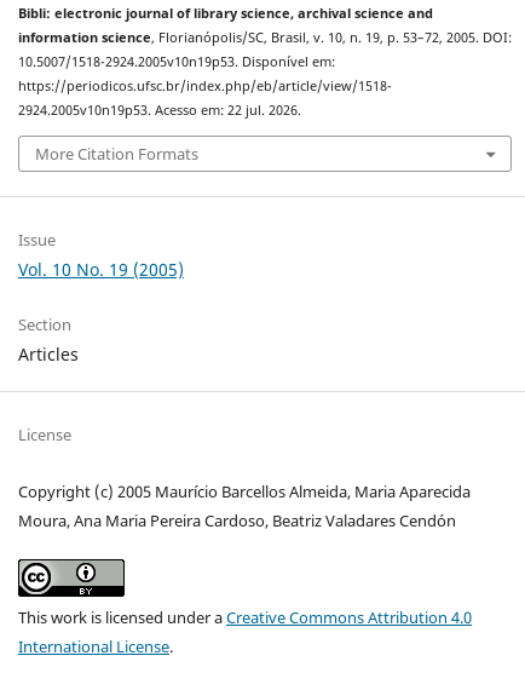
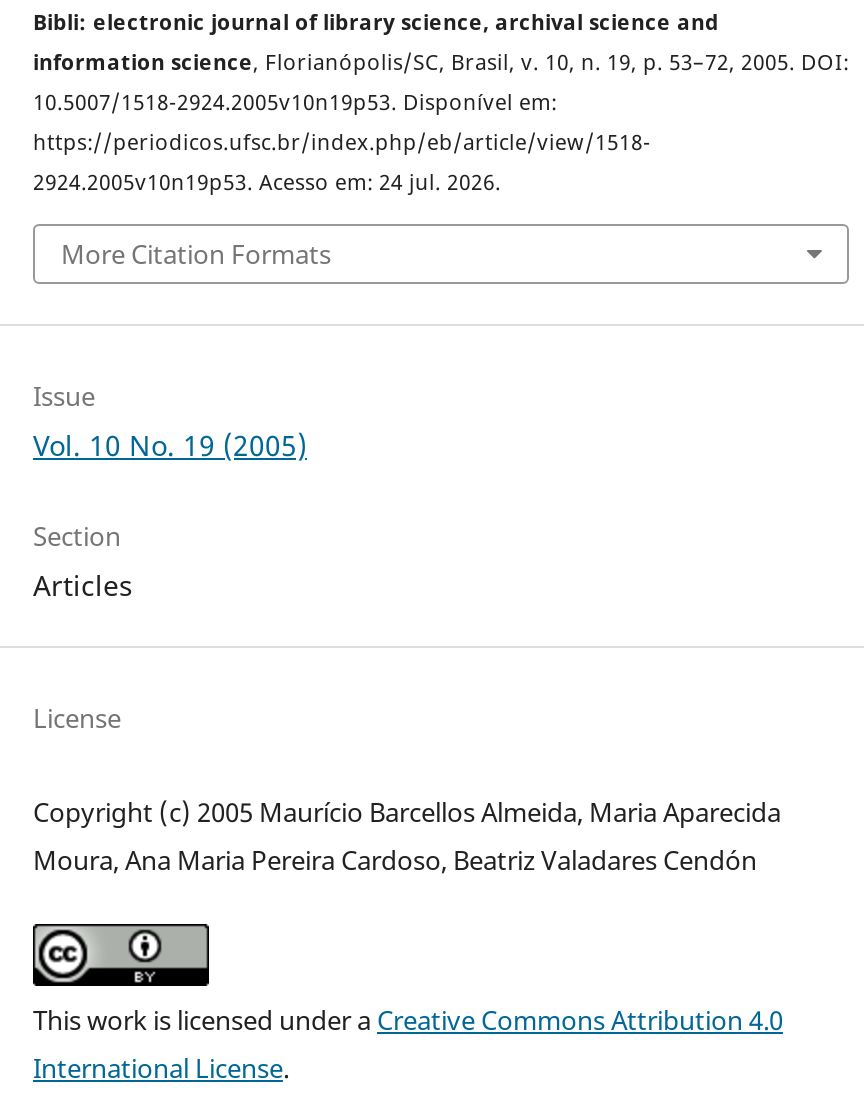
[18,102,301,119] 2924.2005v10n19p53. Acesso em: 22 jul. 2026. -> [33,168,501,196] 2924.2005v10n19p53. Acesso em: 24 jul. 2026.

